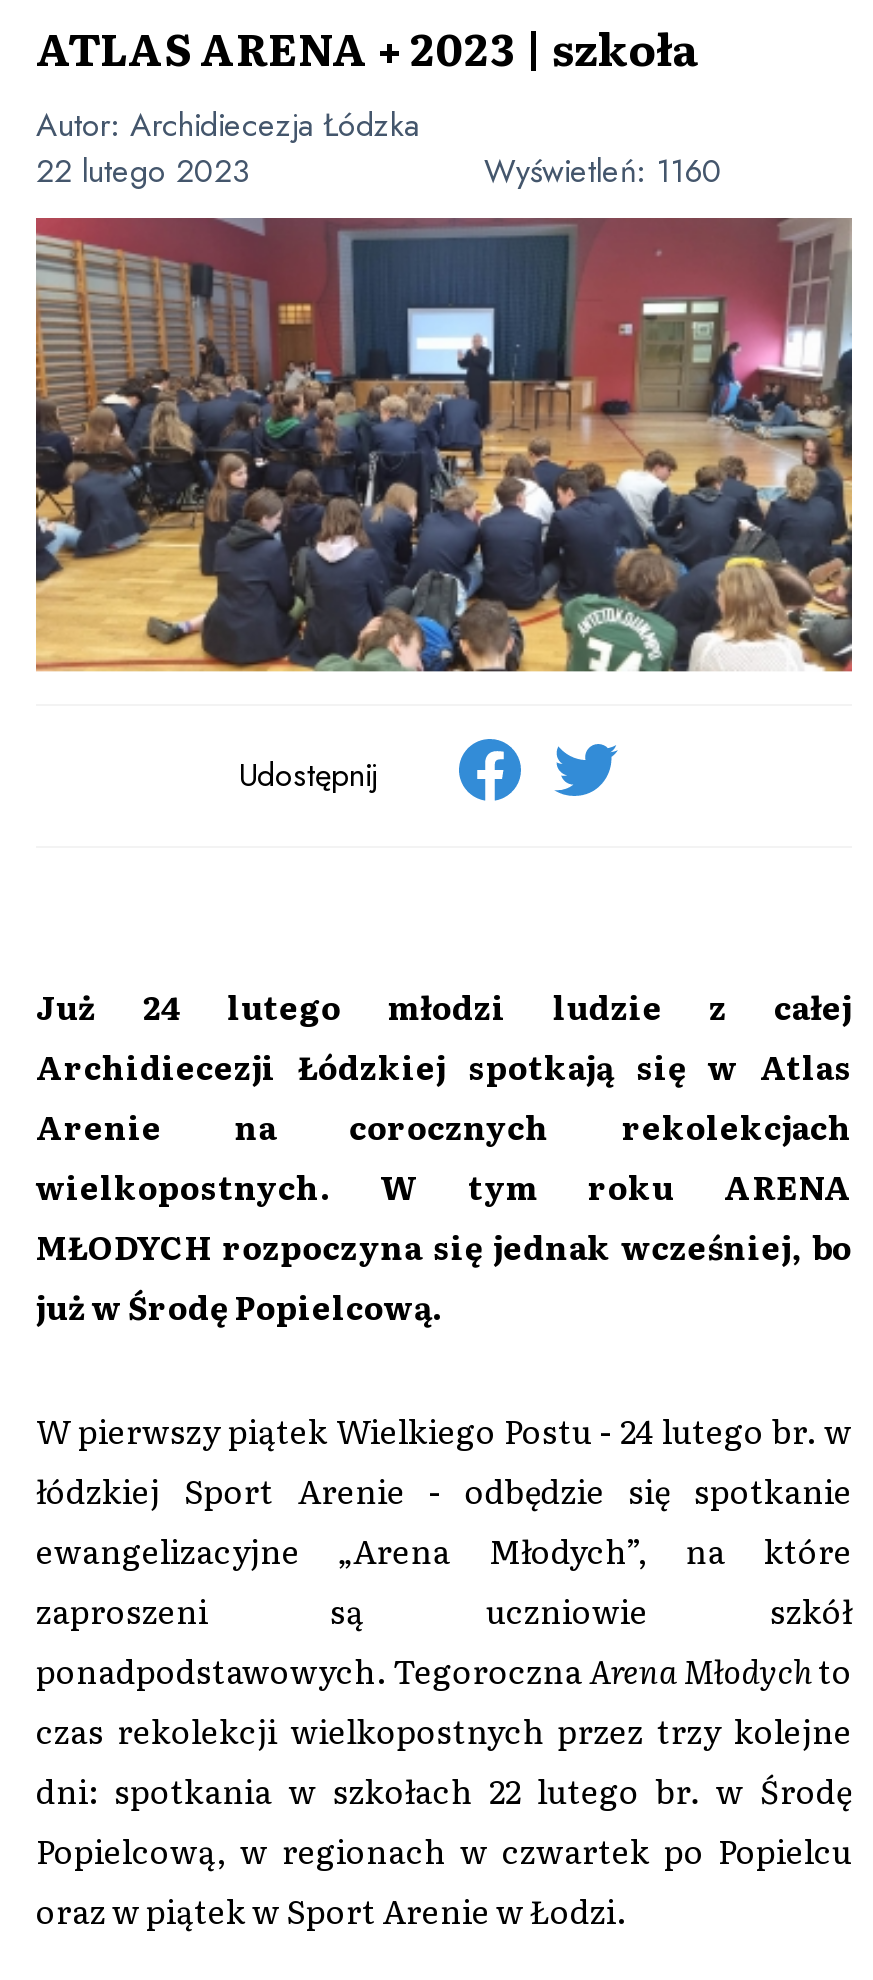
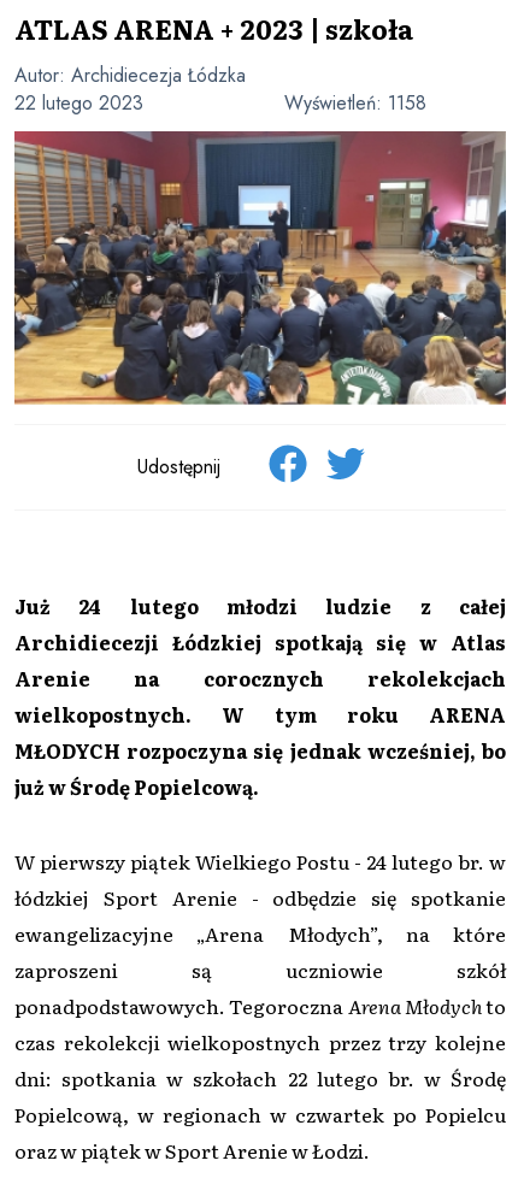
[484,148,722,194] Wyświetleń: 1160 -> [284,89,426,117] Wyświetleń: 1158

